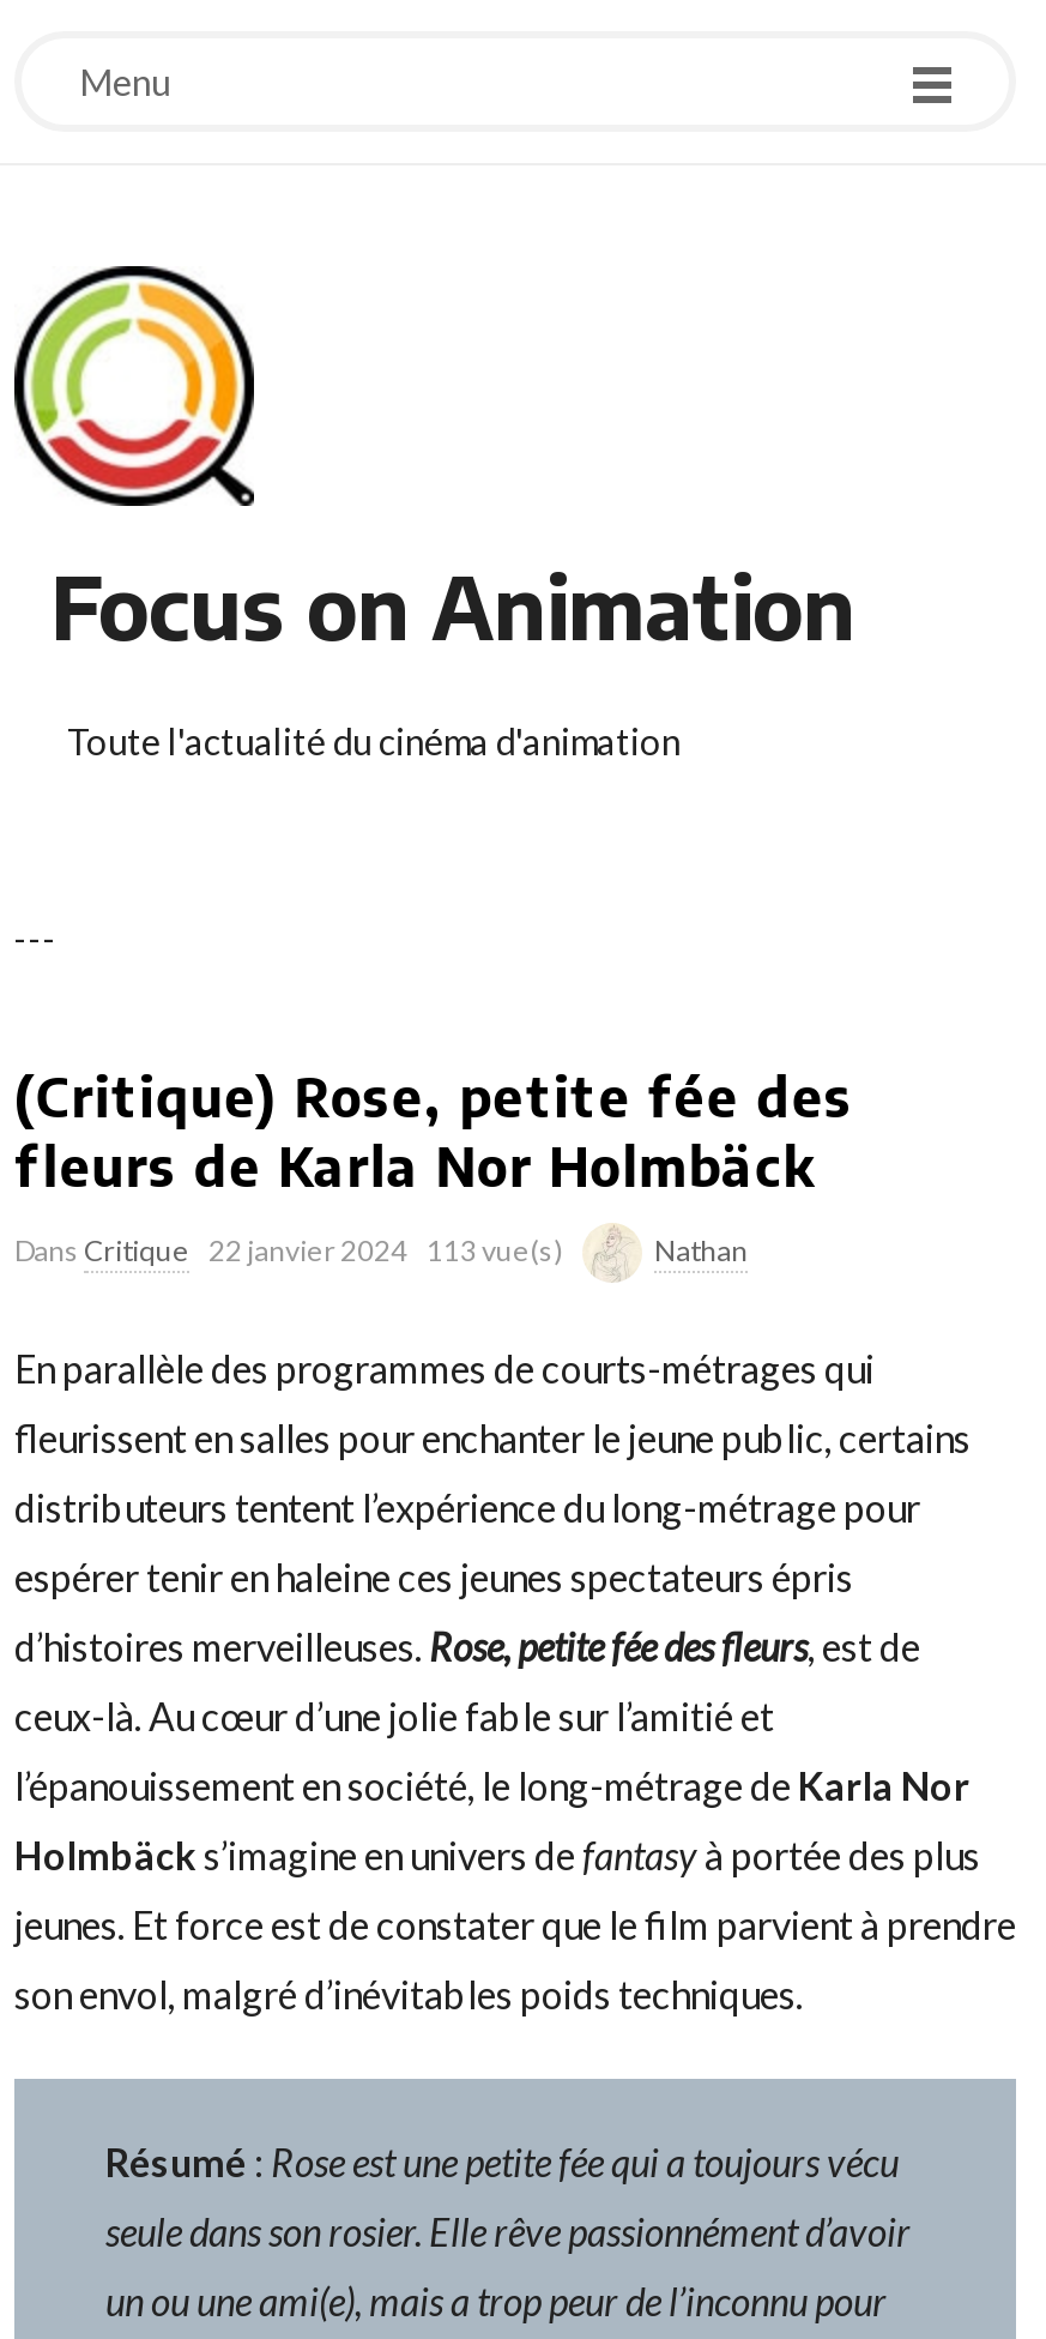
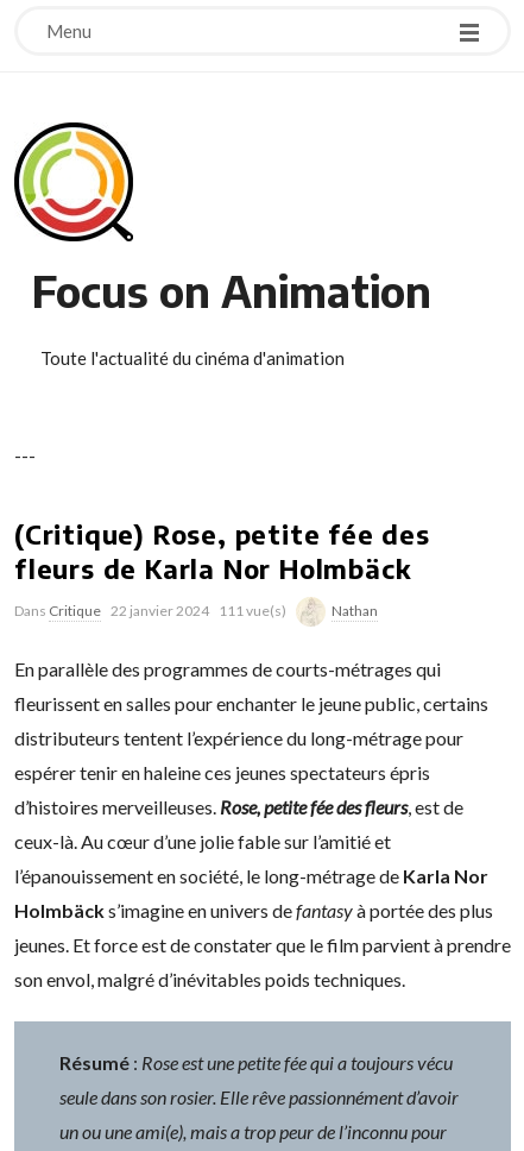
[14,1232,563,1268] Dans Critique 22 janvier 2024 113 vue(s) -> [14,602,286,619] Dans Critique 22 janvier 2024 111 vue(s)

